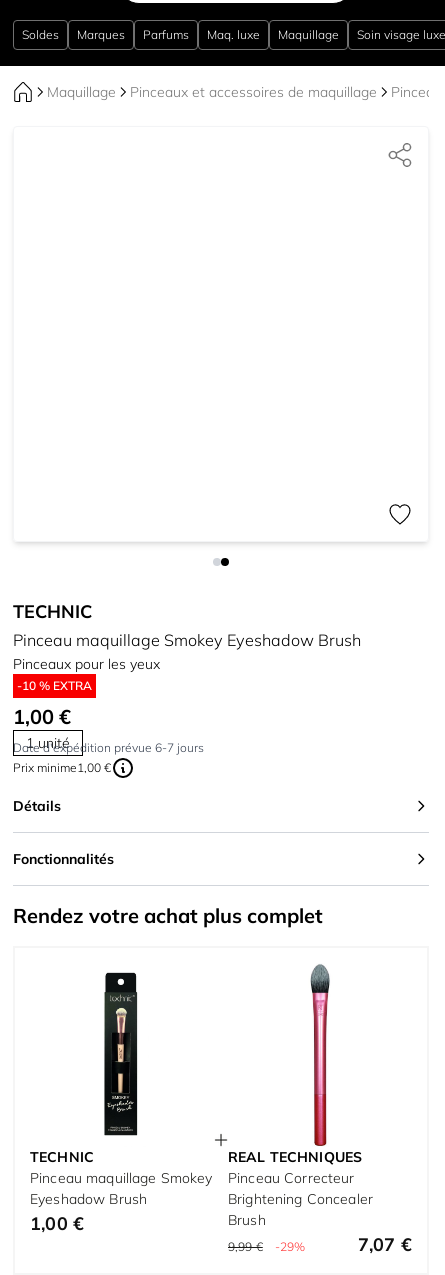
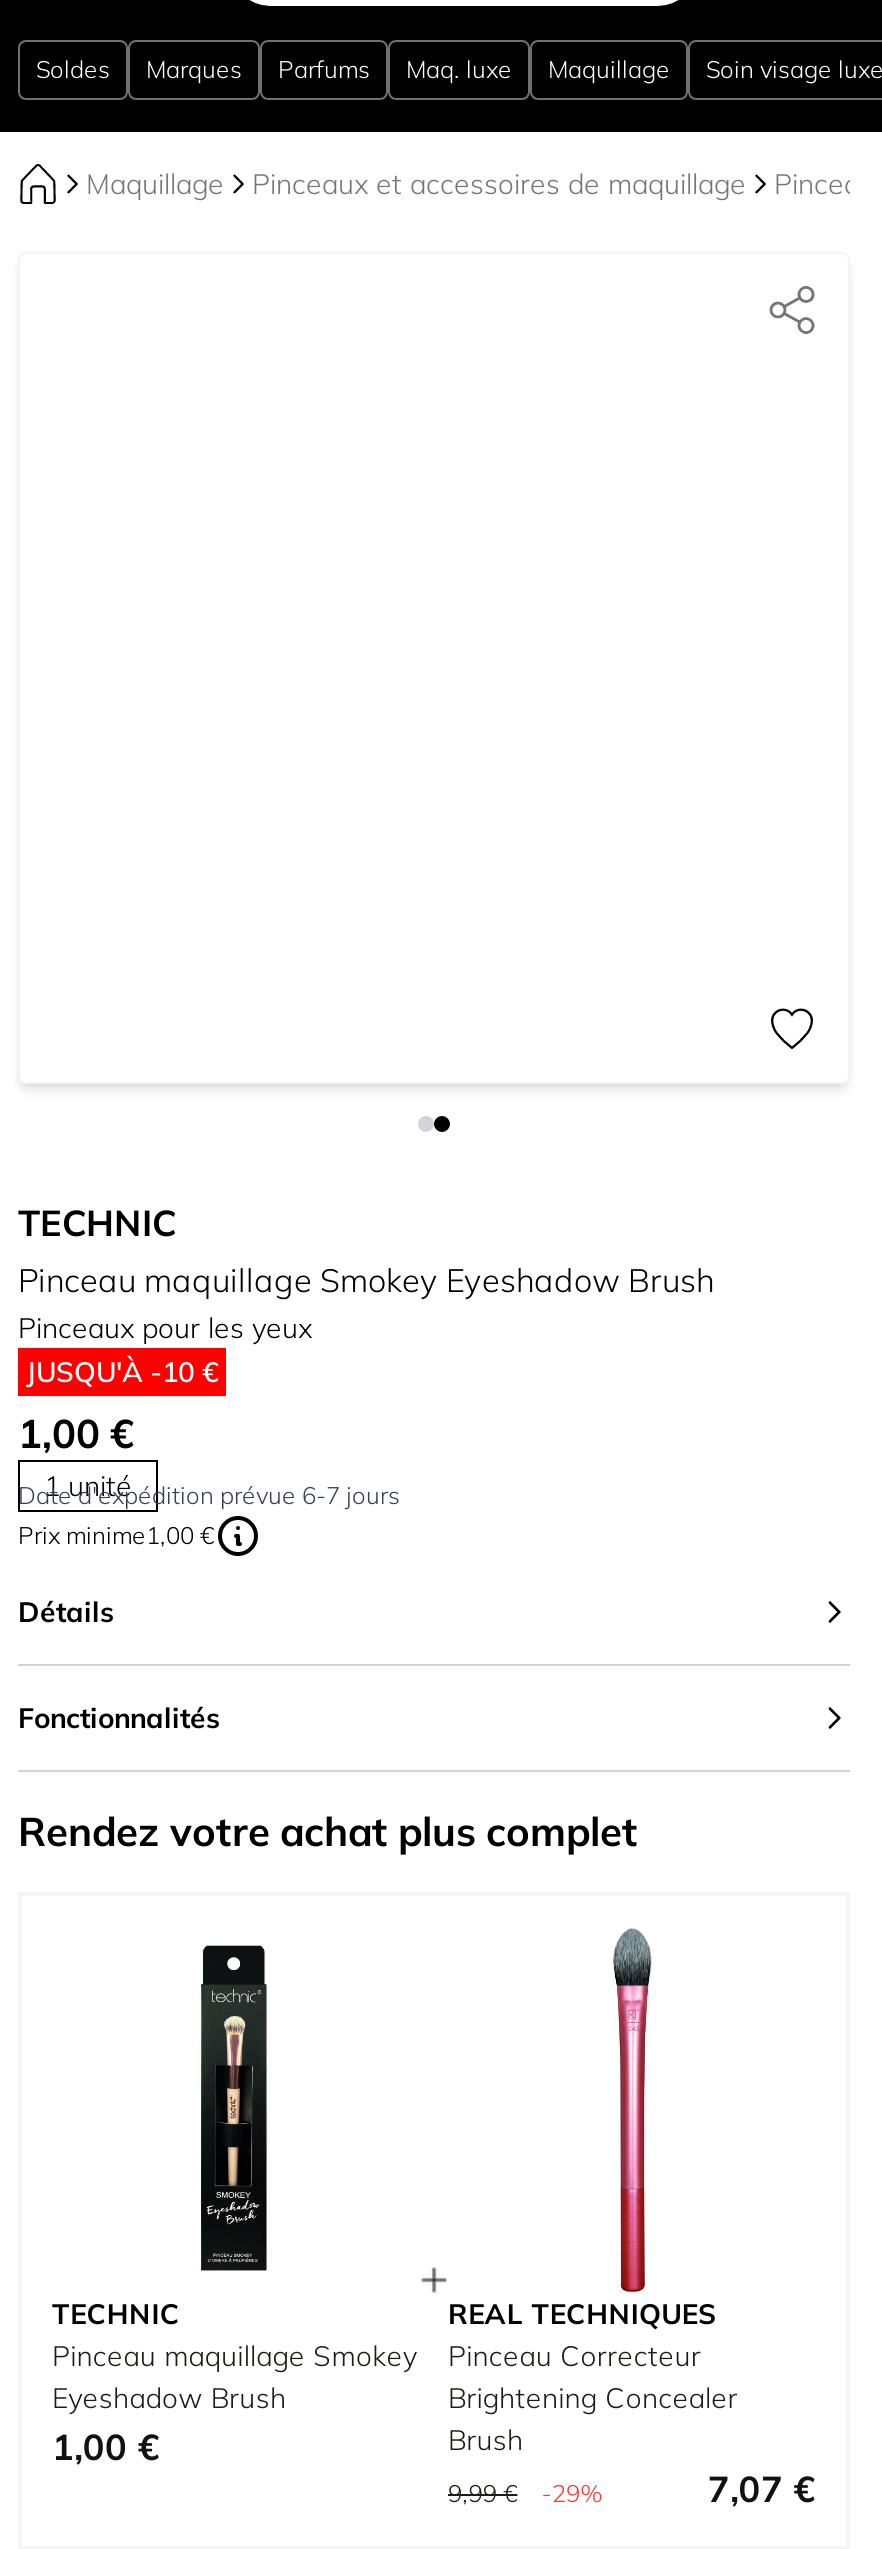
[17,678,92,693] -10 % EXTRA -> [26,1354,218,1390] JUSQU'À -10 €

